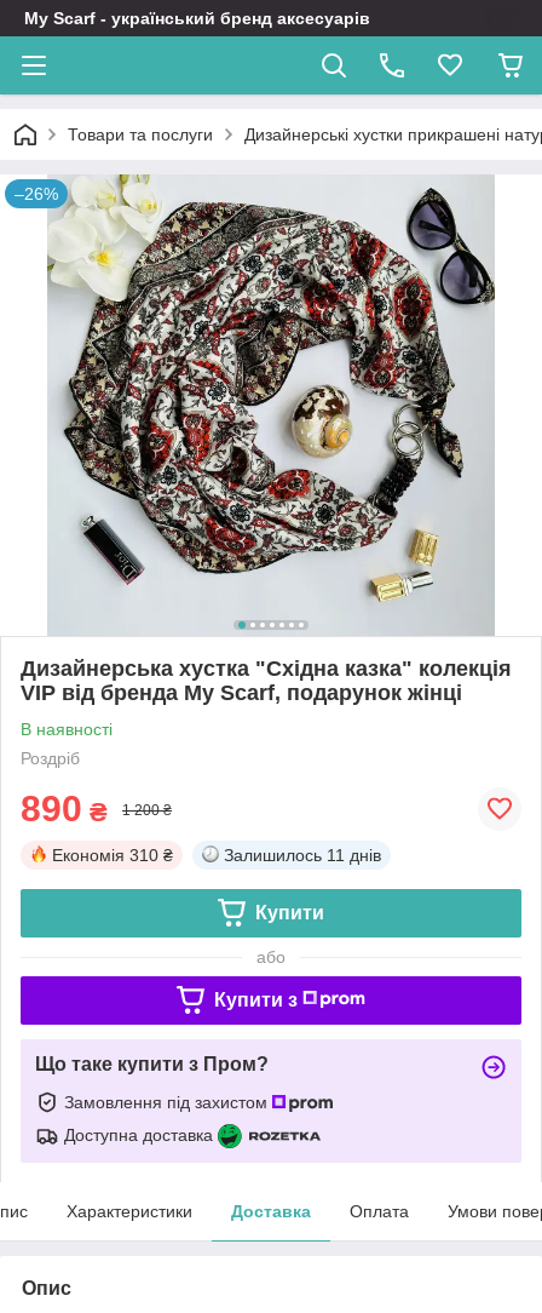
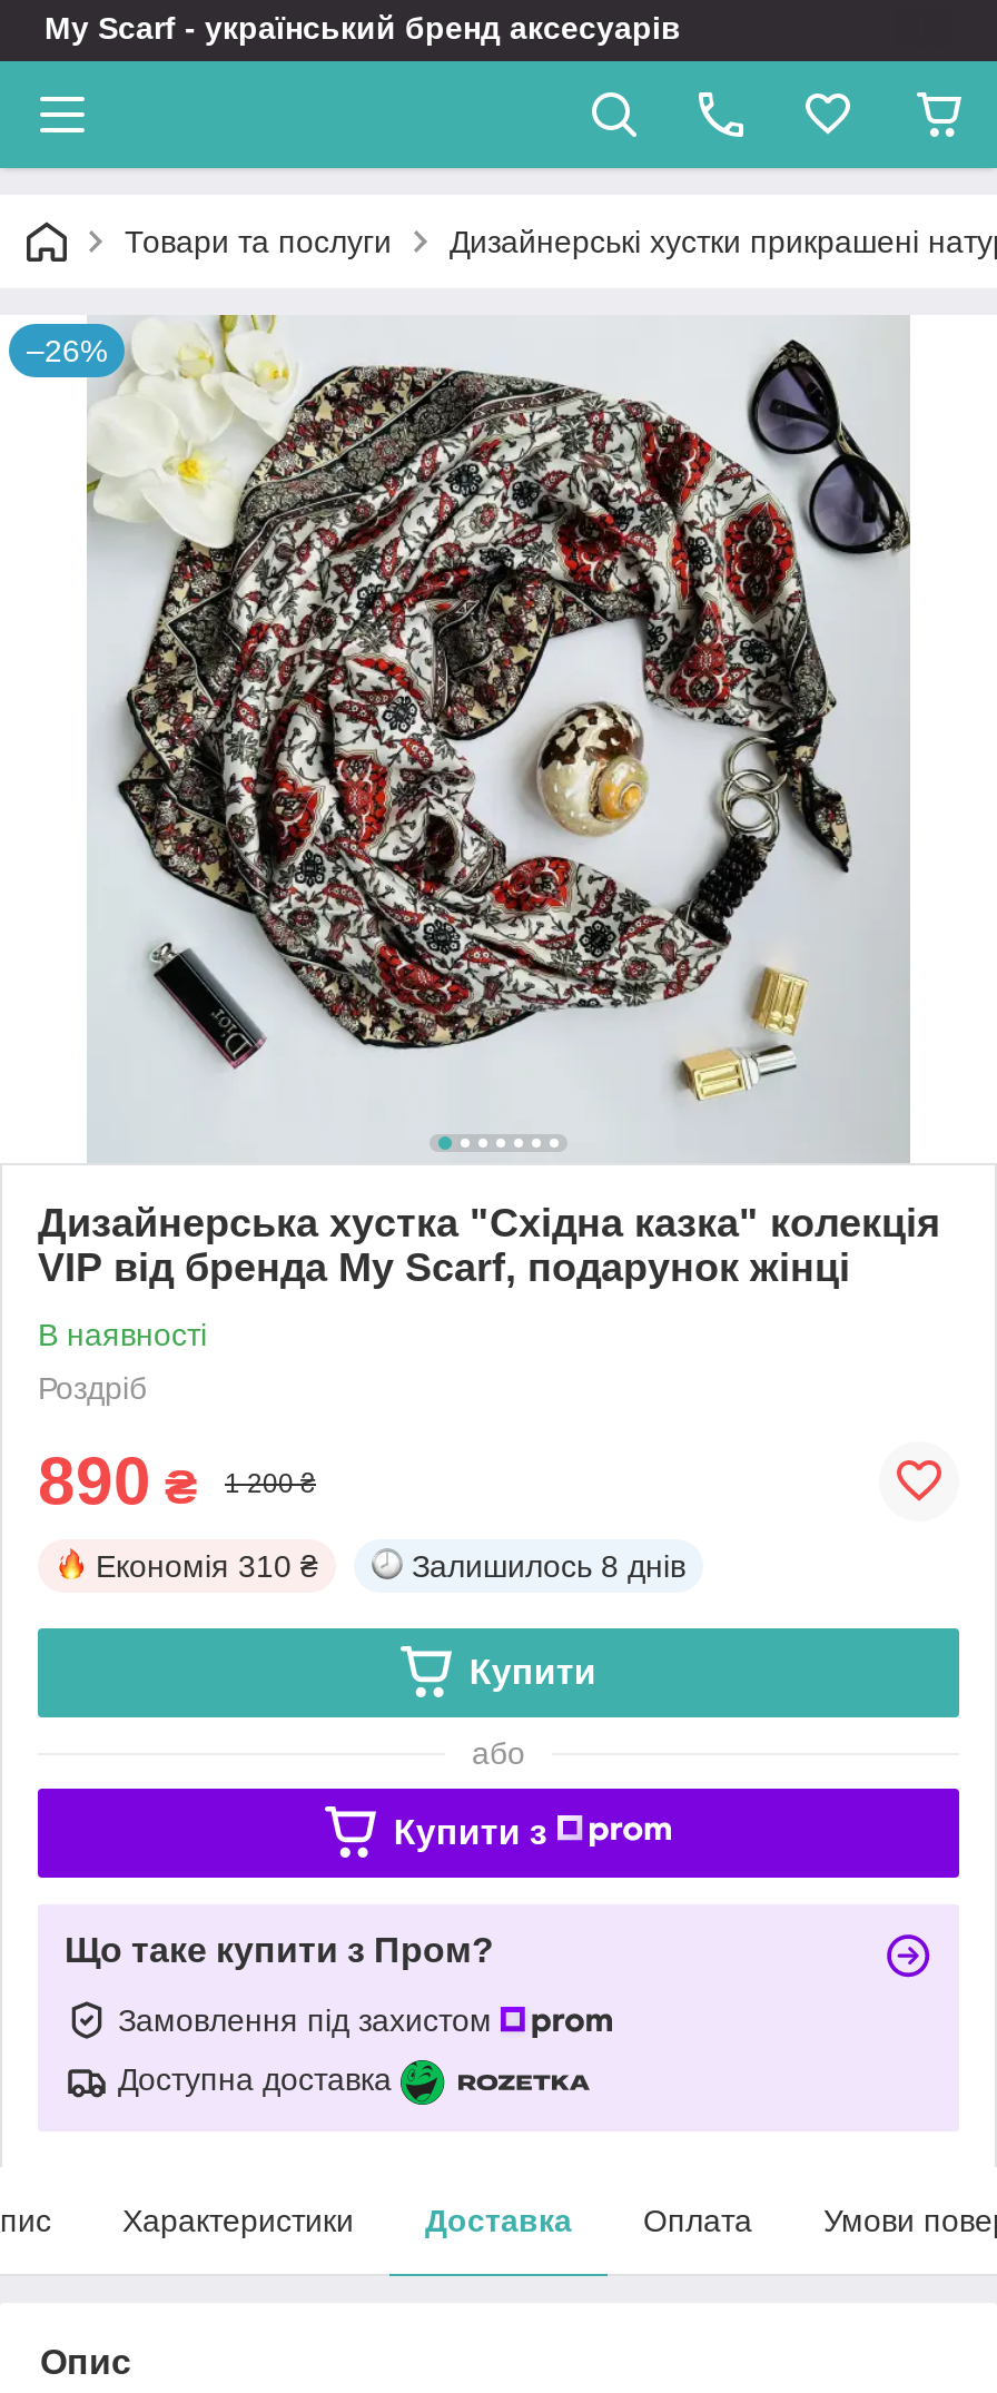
[224,845,381,865] Залишилось 11 днів -> [412,1548,685,1583] Залишилось 8 днів

